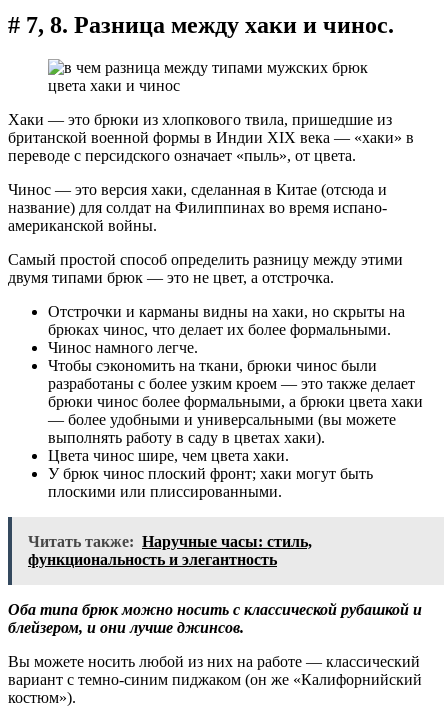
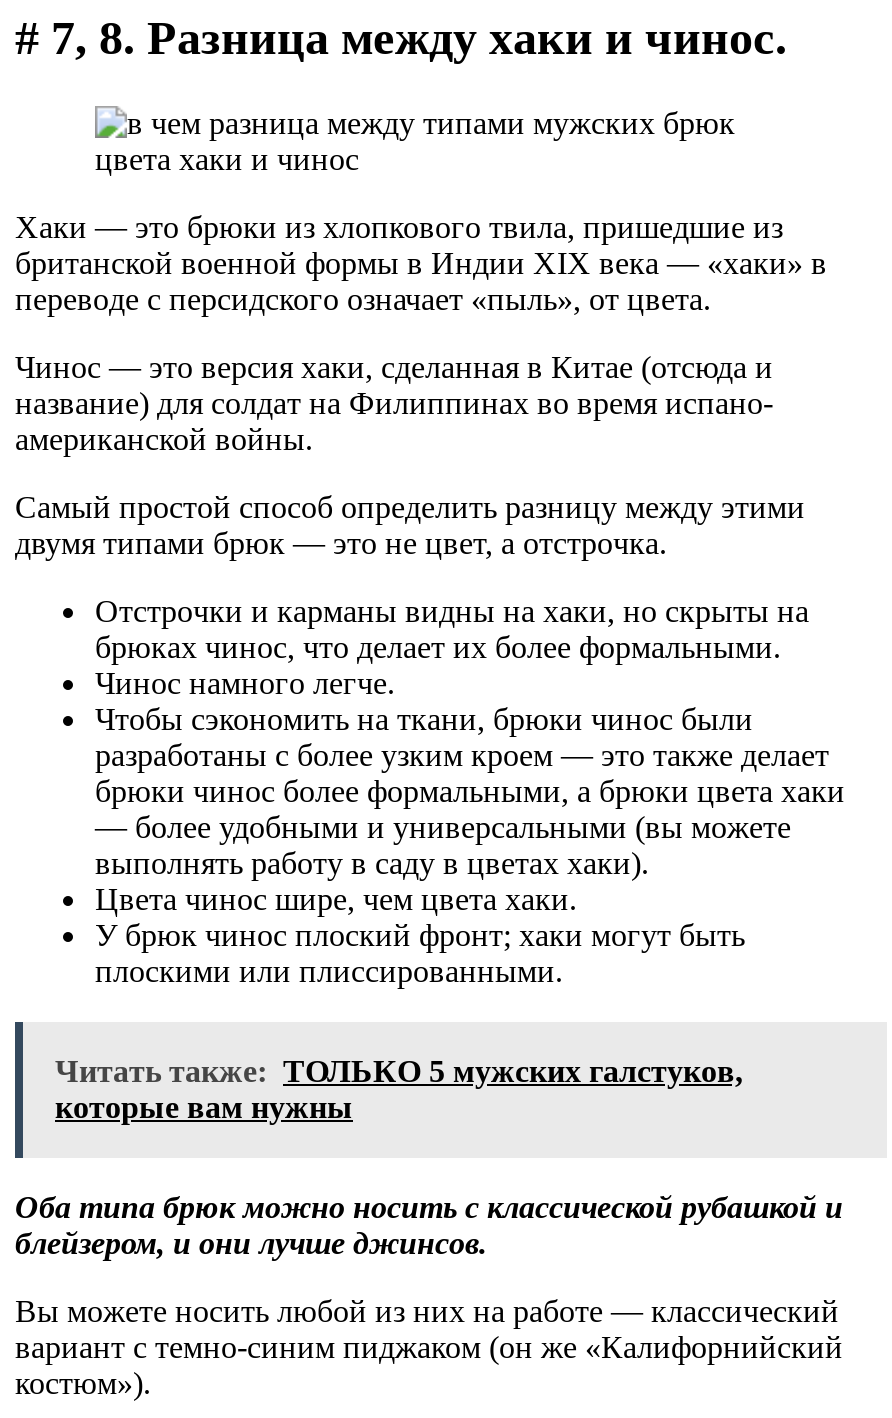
[28,533,312,568] Читать также: Наручные часы: стиль, | функциональность и элегантность -> [55,1054,743,1124] Читать также: ТОЛЬКО 5 мужских галстуков, | которые вам нужны

